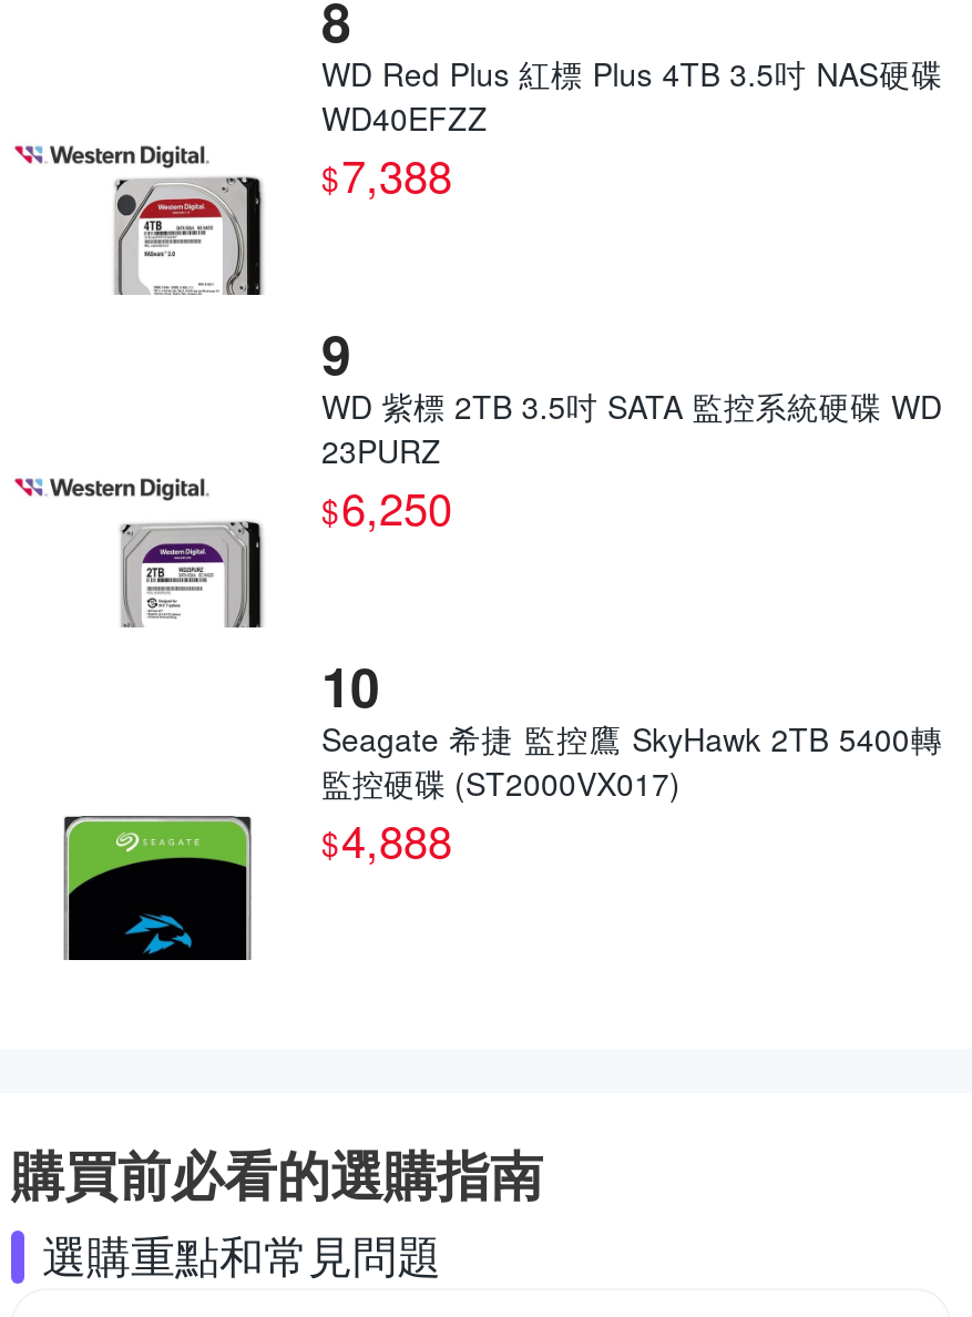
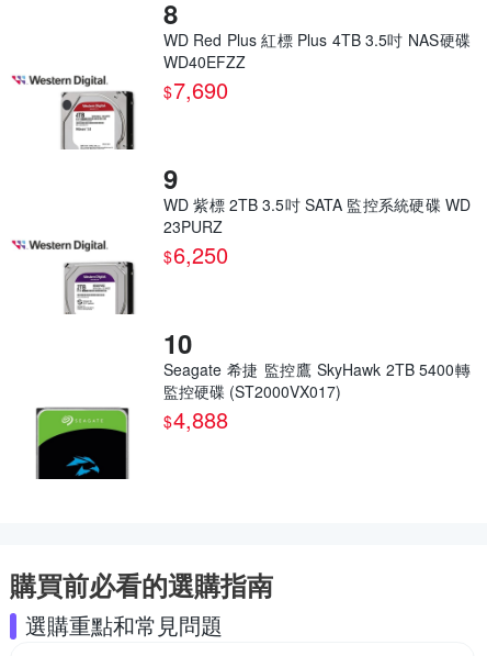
[321,143,452,207] $7,388 -> [163,74,228,106] $7,690

